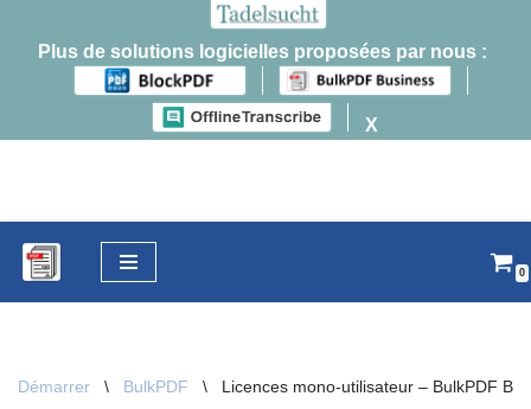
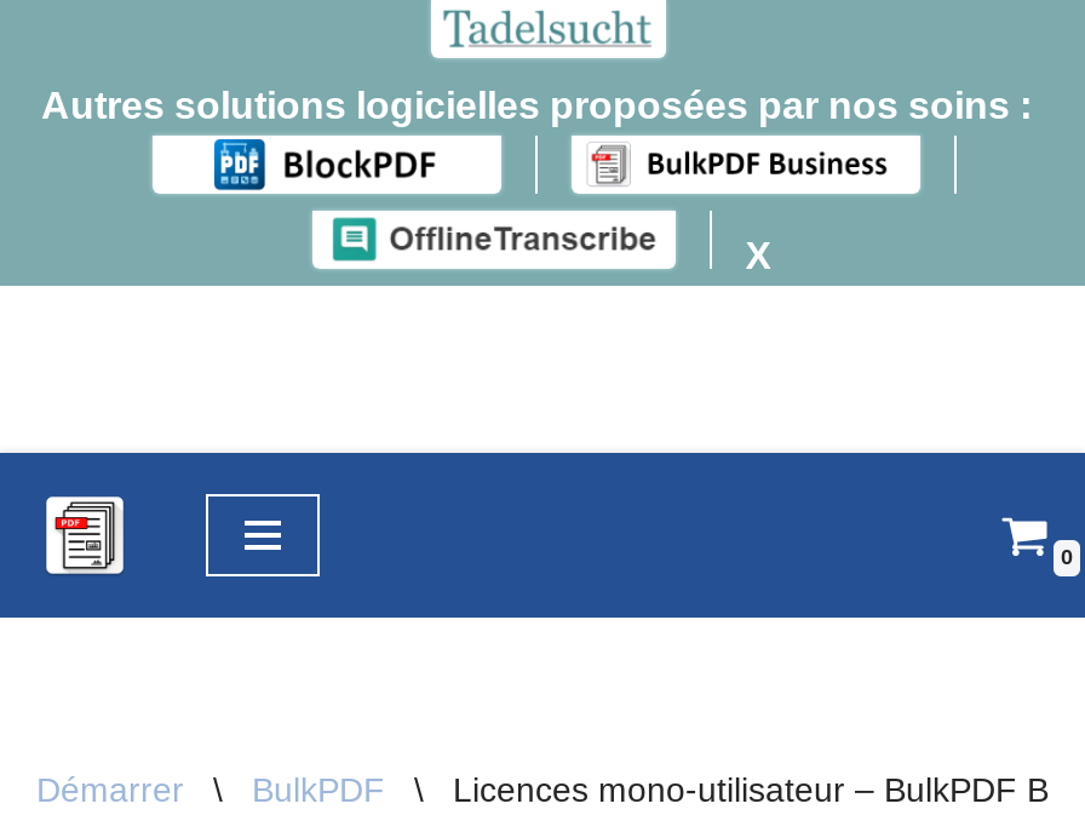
[38,41,487,62] Plus de solutions logicielles proposées par nous : -> [41,85,1032,126] Autres solutions logicielles proposées par nos soins :

